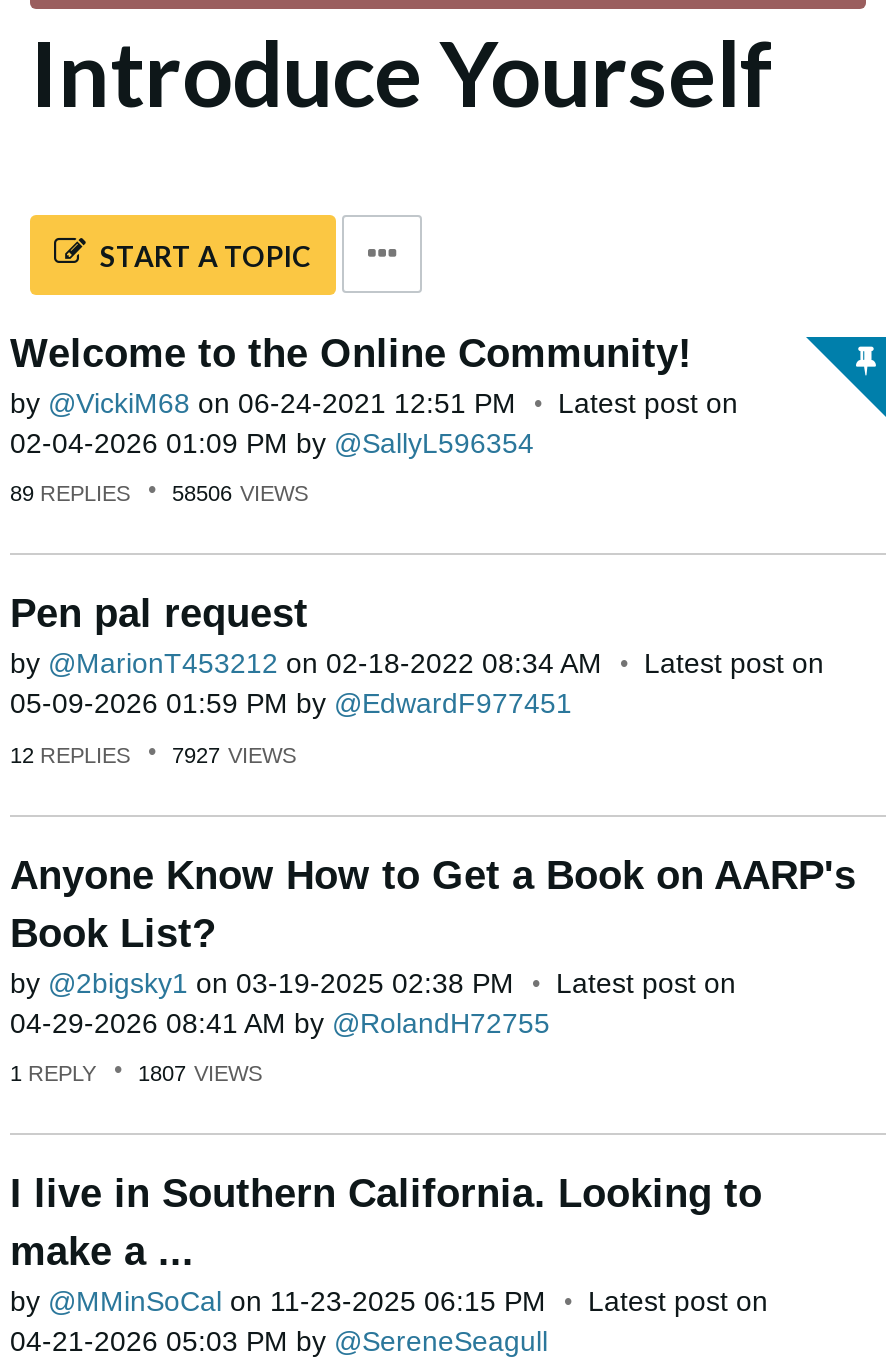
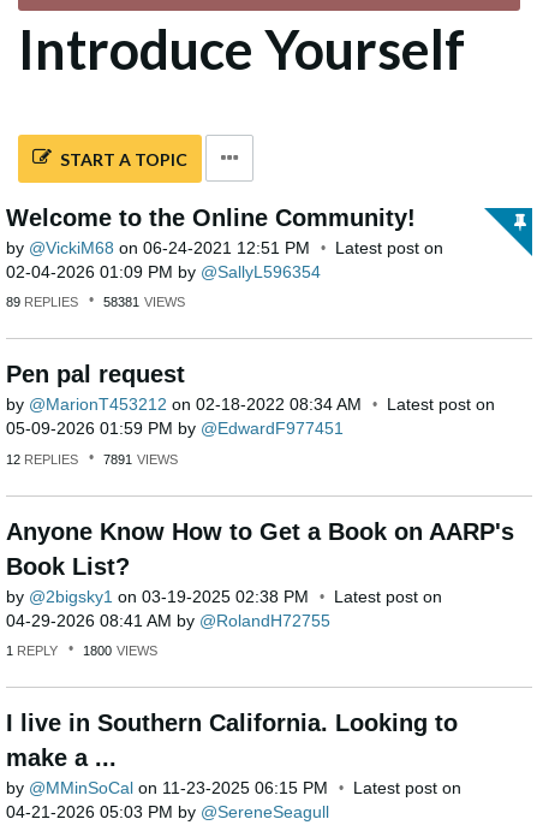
[10,481,308,505] 89 REPLIES 58506 VIEWS -> [6,295,185,309] 89 REPLIES 58381 VIEWS
[10,742,296,766] 12 REPLIES 7927 VIEWS -> [6,452,178,466] 12 REPLIES 7891 VIEWS
[10,1061,262,1085] 1 REPLY 1807 VIEWS -> [6,644,157,658] 1 REPLY 1800 VIEWS

